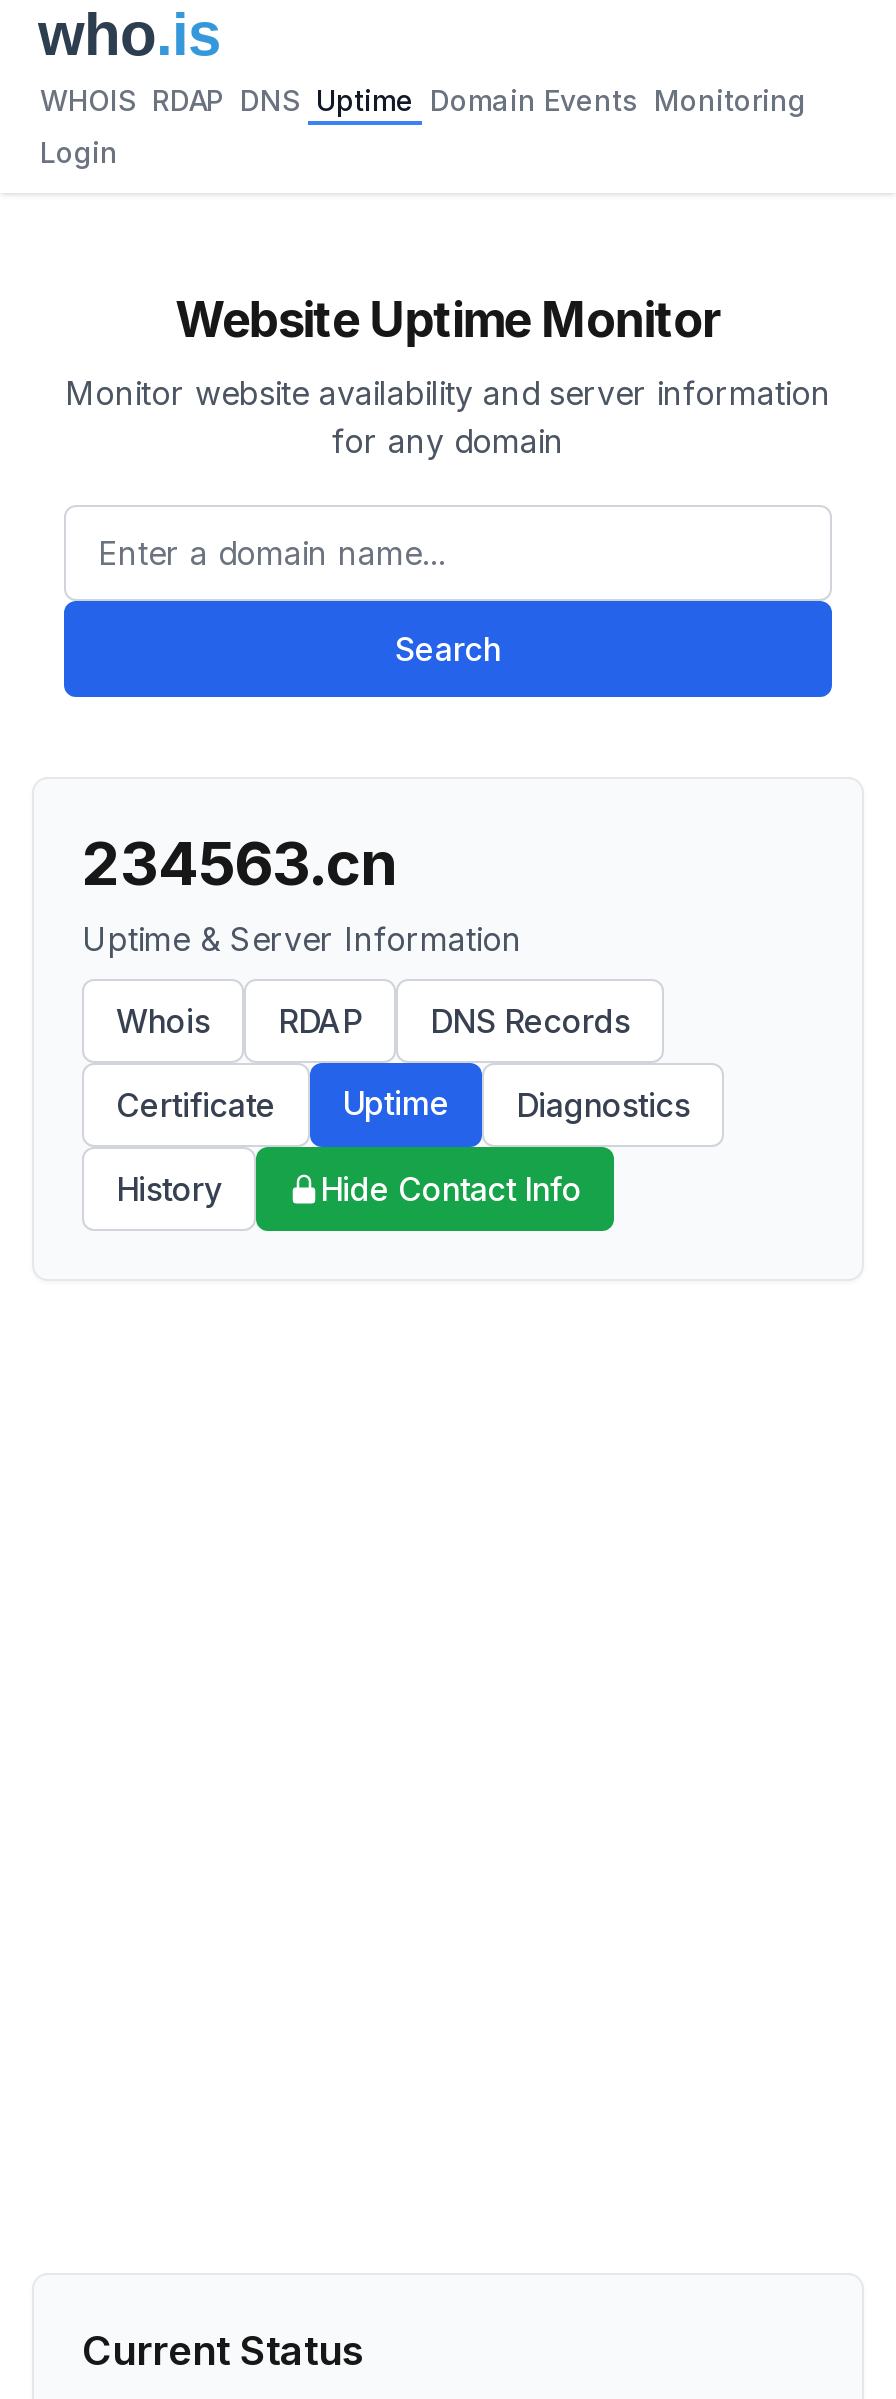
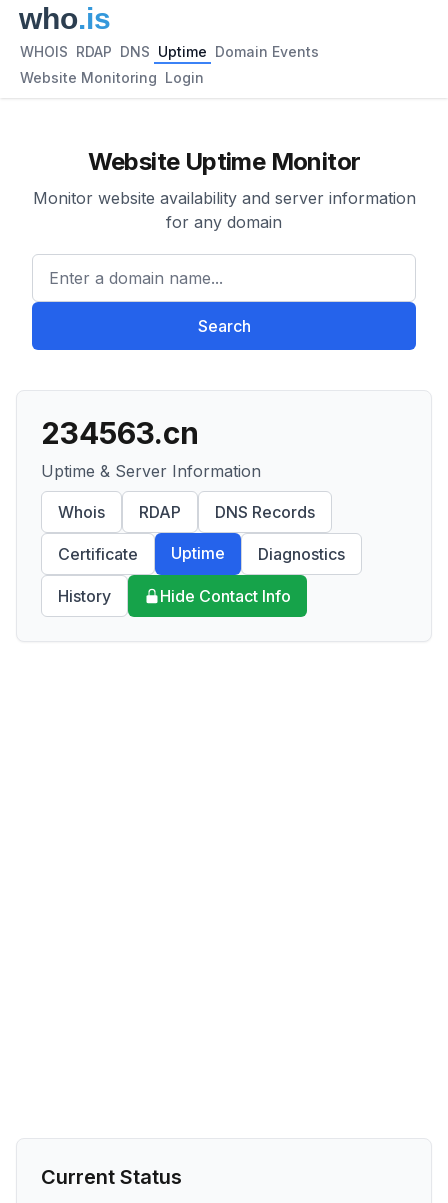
[40,83,806,117] WHOIS RDAP DNS Uptime Domain Events Monitoring -> [20,43,319,60] WHOIS RDAP DNS Uptime Domain Events
[40,135,118,169] Login -> [20,69,204,86] Website Monitoring Login

